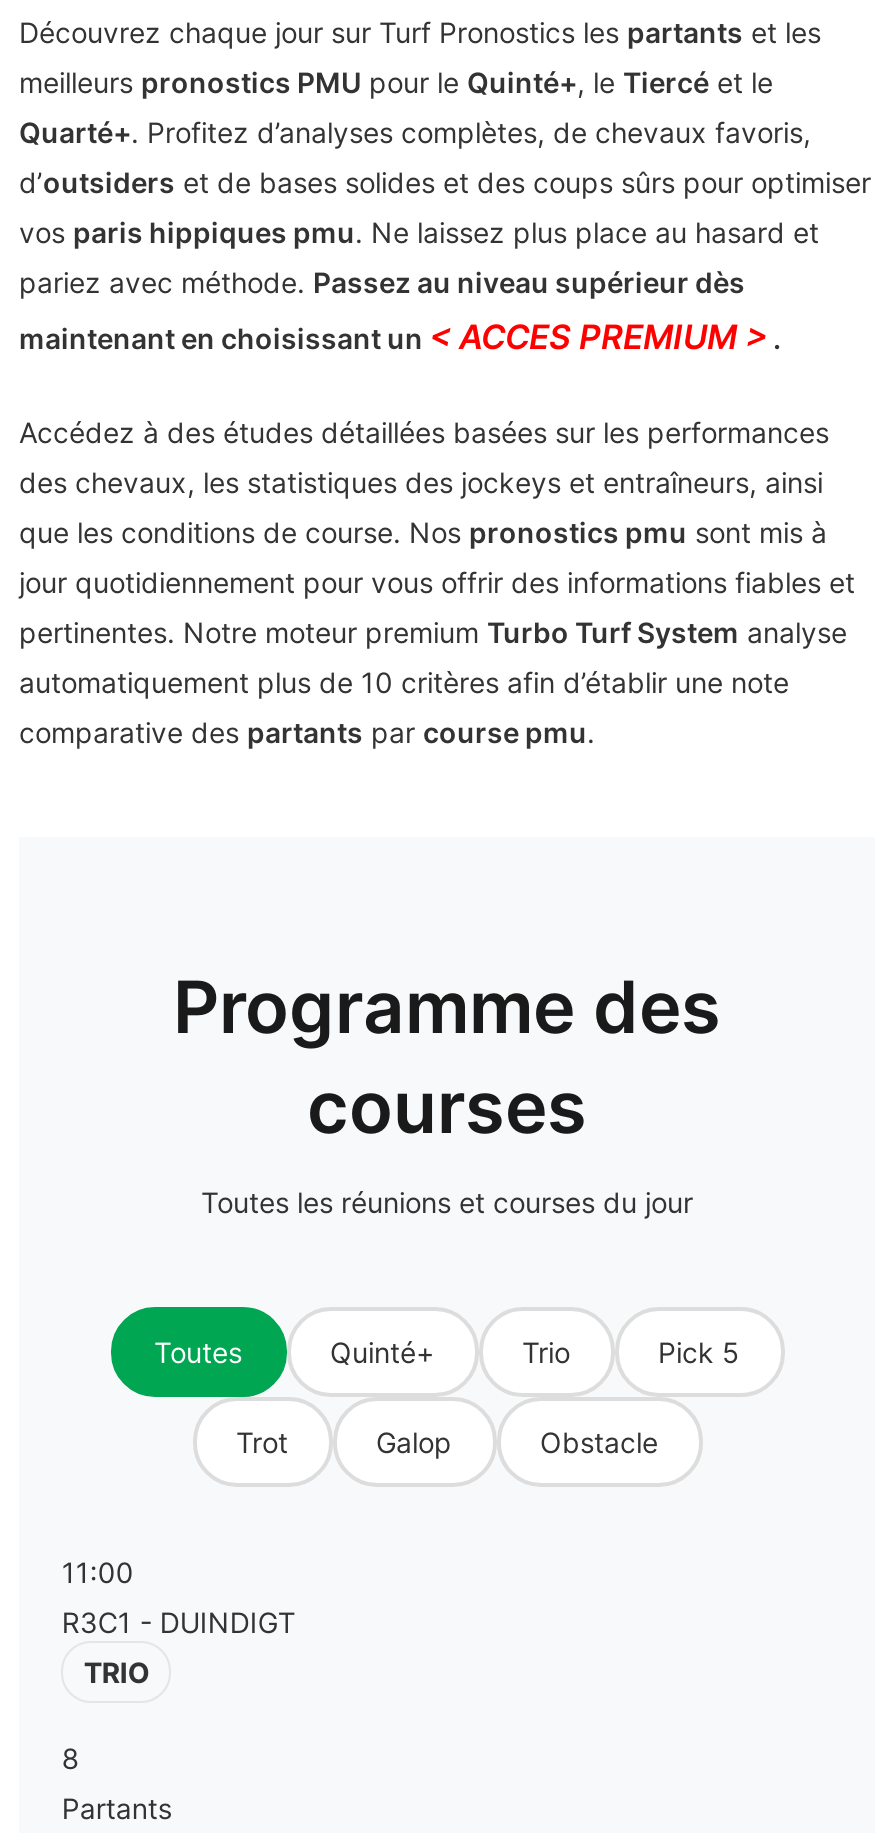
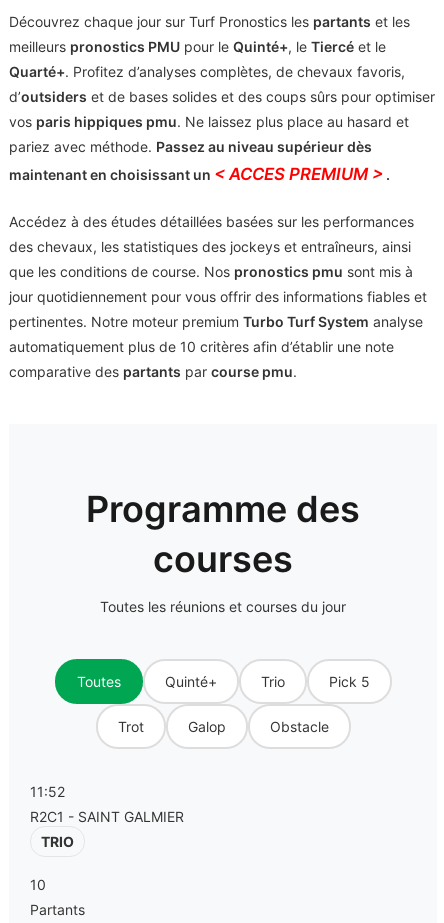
[62,1554,134,1588] 11:00 -> [30,783,65,800] 11:52
[62,1604,296,1638] R3C1 - DUINDIGT -> [30,808,184,825] R2C1 - SAINT GALMIER
[62,1740,80,1774] 8 -> [30,876,46,893] 10

